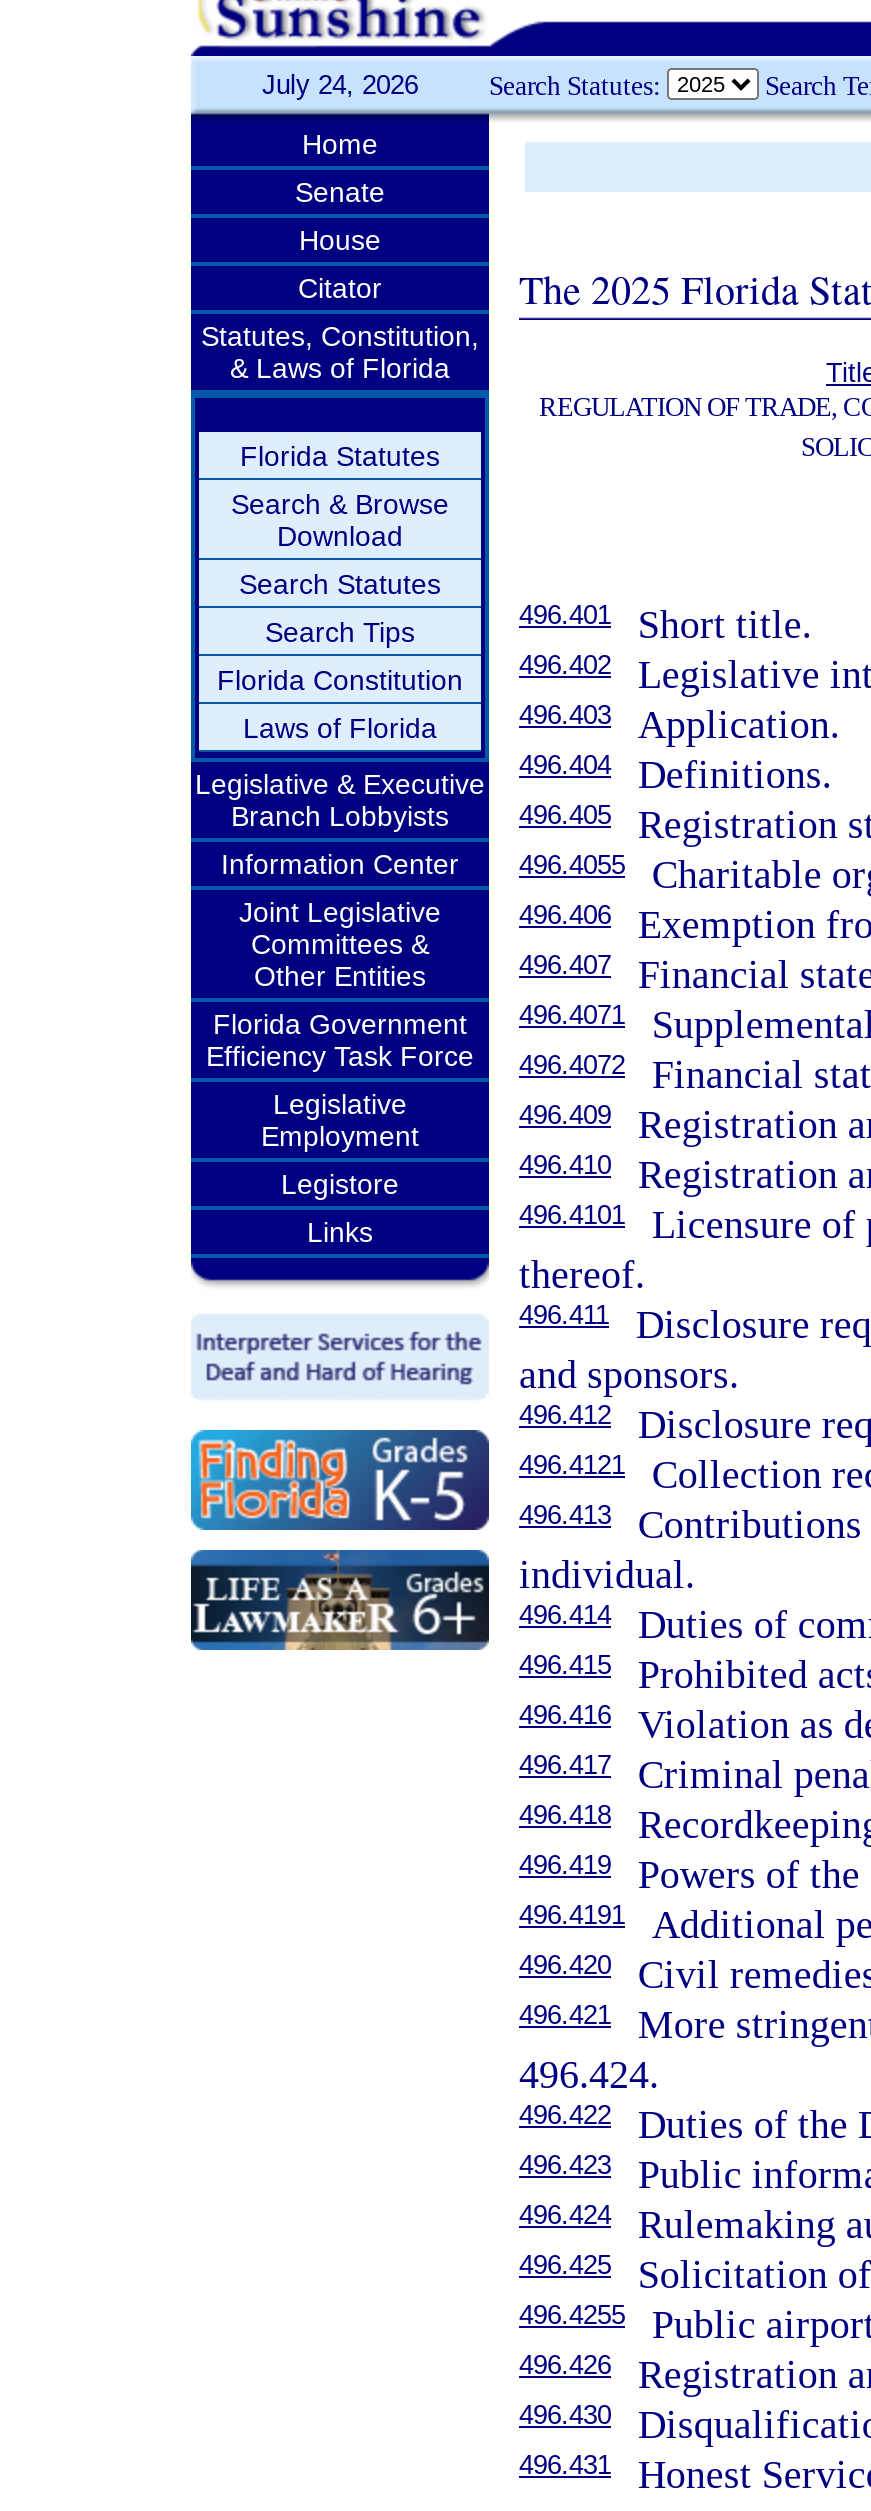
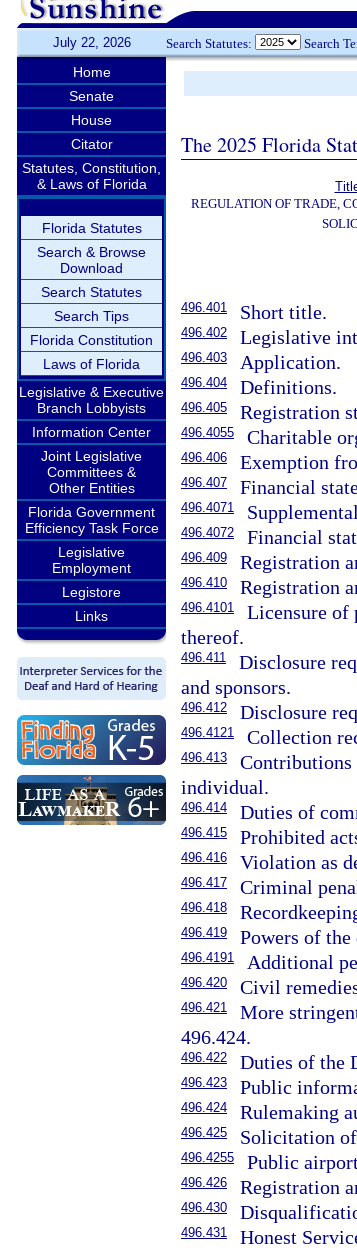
[262,70,418,100] July 24, 2026 -> [52,35,130,50] July 22, 2026

